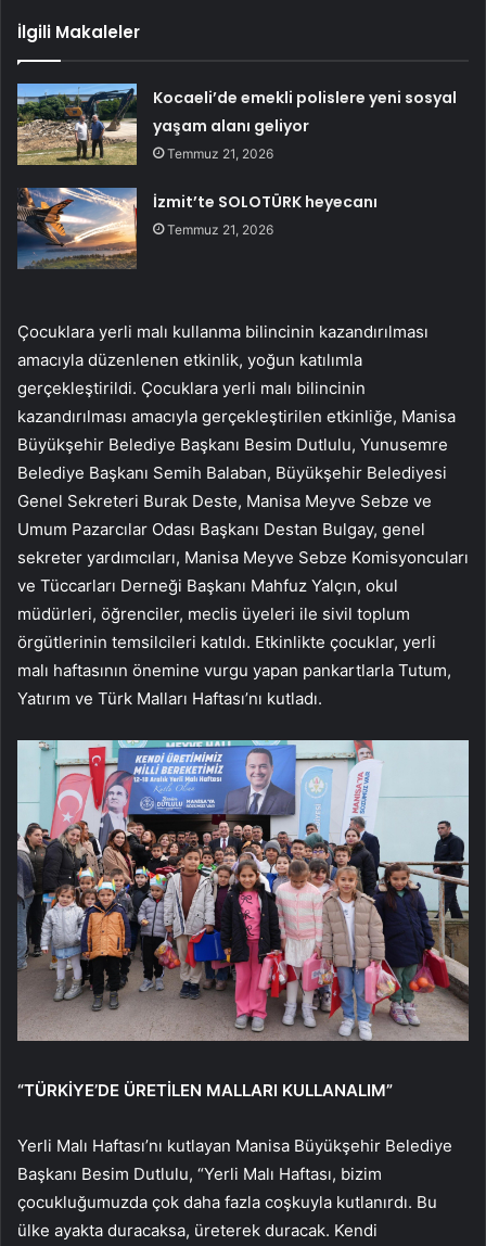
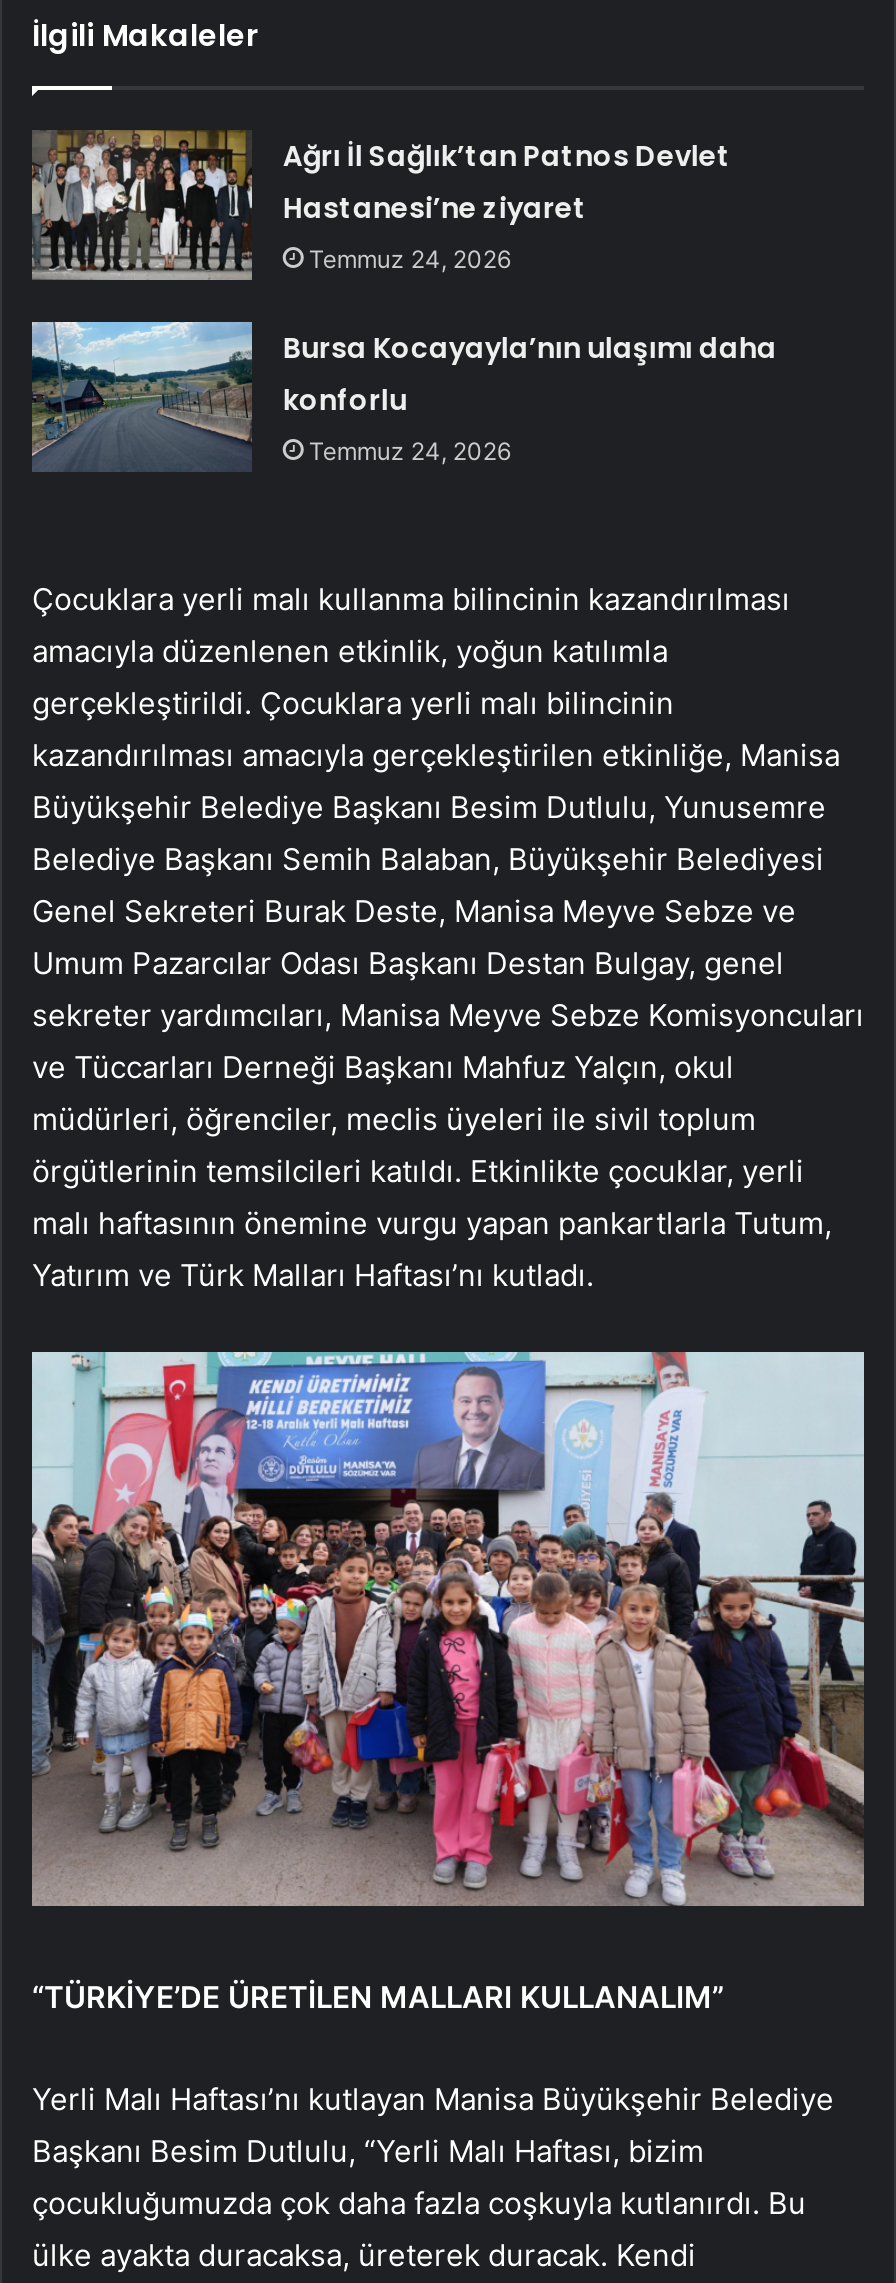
[16,82,457,166] [image] | Kocaeli’de emekli polislere yeni sosyal | yaşam alanı geliyor | Temmuz 21, 2026 -> [32,128,731,280] [image] | Ağrı İl Sağlık’tan Patnos Devlet | Hastanesi’ne ziyaret | Temmuz 24, 2026
[16,187,378,269] [image] | İzmit’te SOLOTÜRK heyecanı | Temmuz 21, 2026 -> [30,320,777,468] [image] | Bursa Kocayayla’nın ulaşımı daha | konforlu | Temmuz 24, 2026

